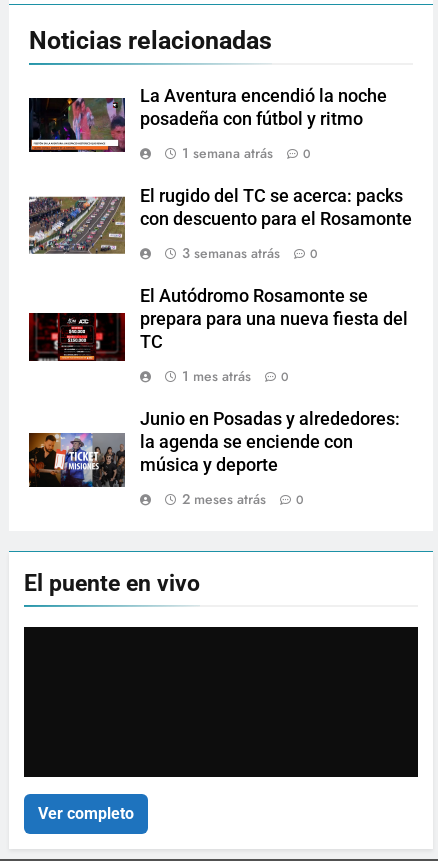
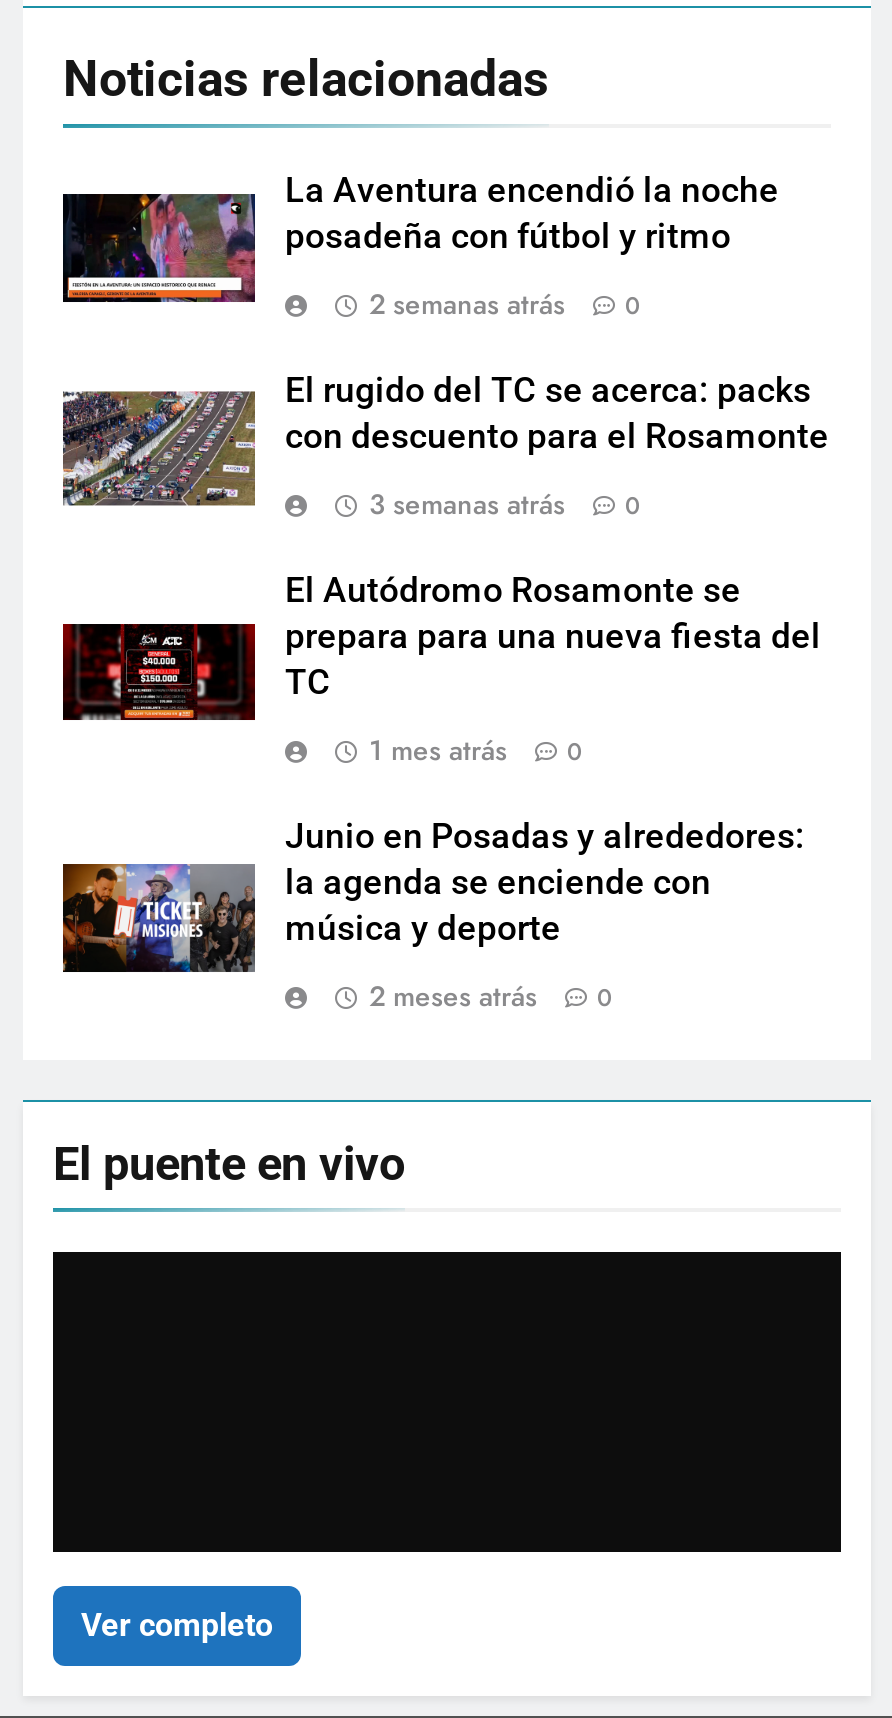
[182,143,273,163] 1 semana atrás -> [369,284,565,324] 2 semanas atrás

